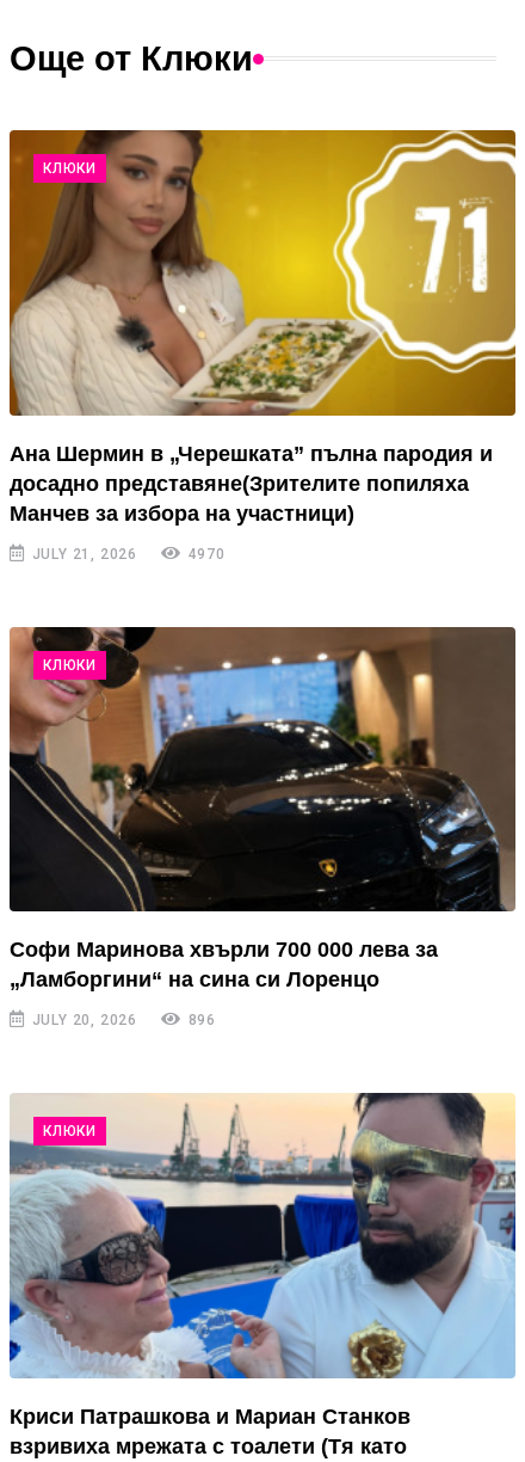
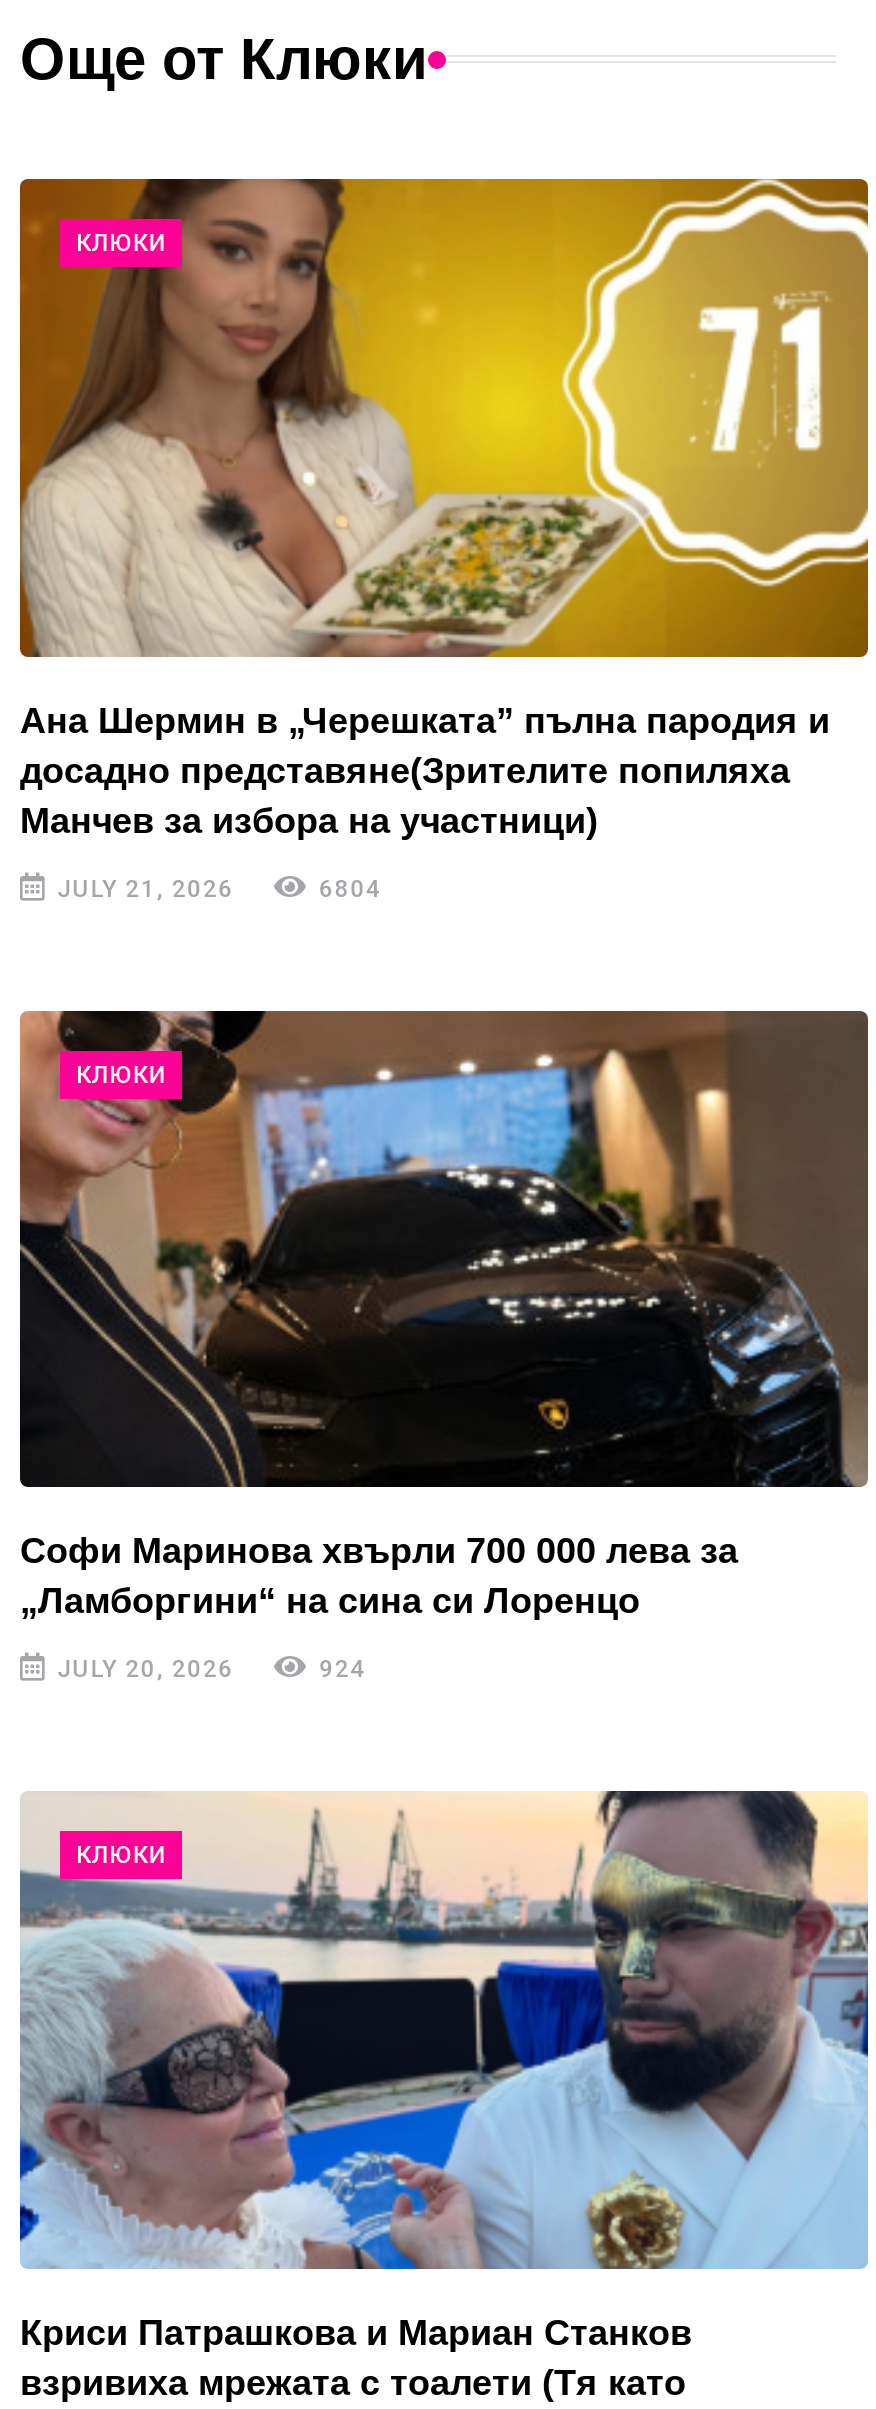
[184,546,225,562] 4970 -> [312,874,382,902] 6804
[184,1012,216,1029] 896 -> [312,1655,366,1683] 924

